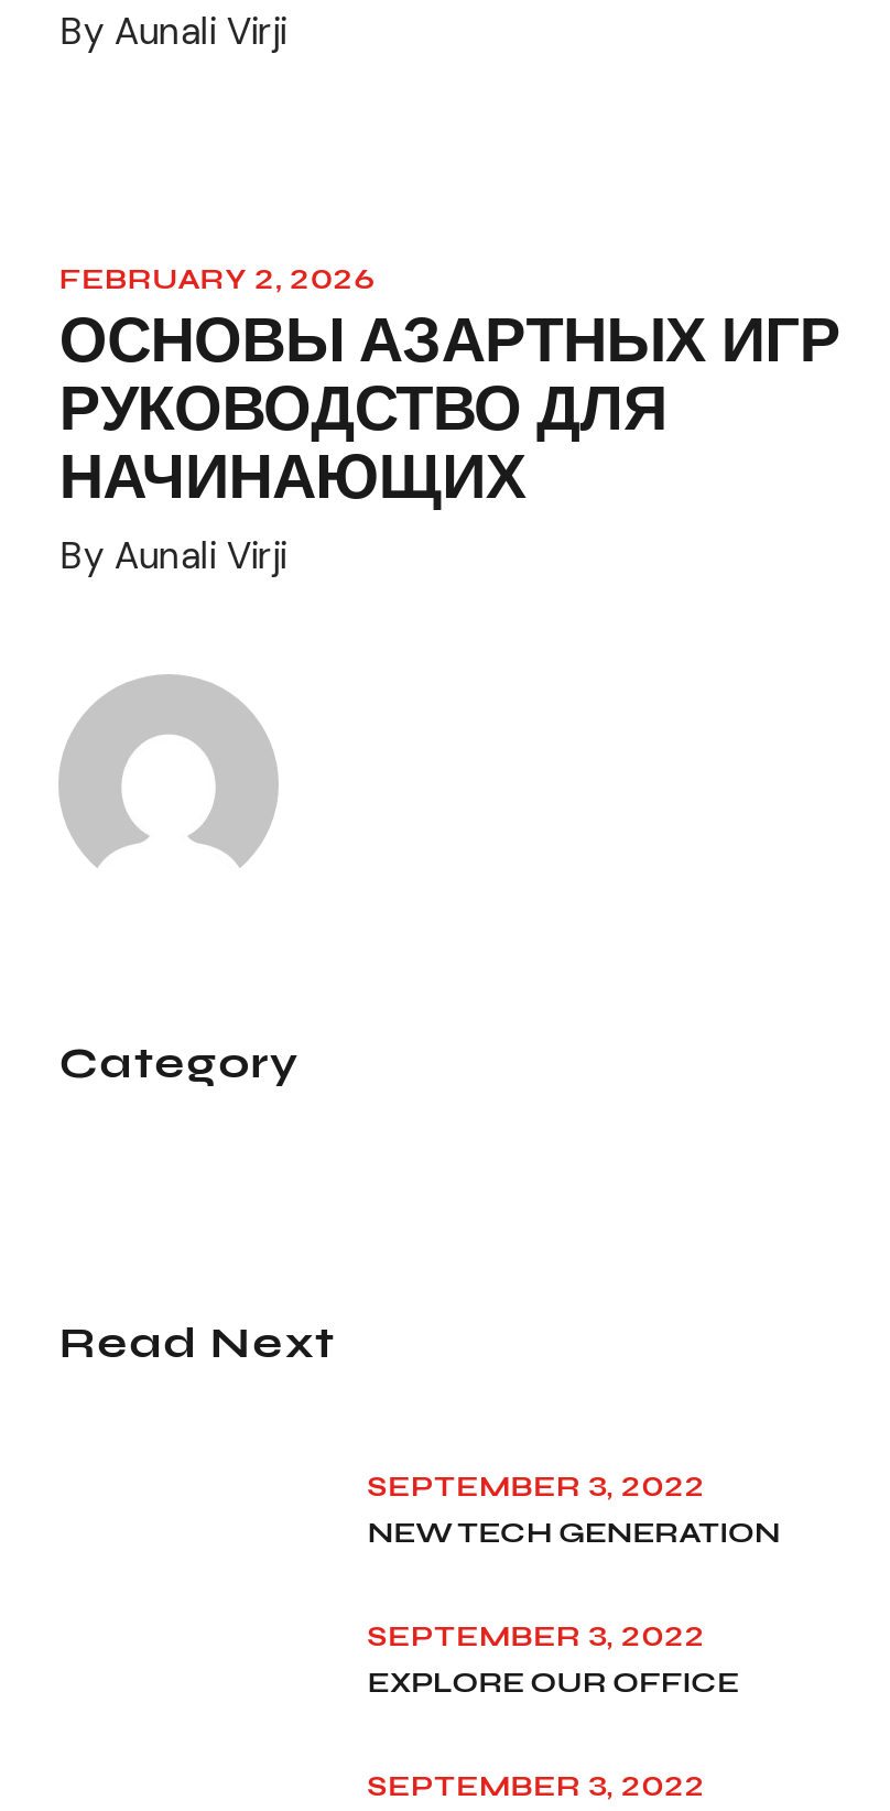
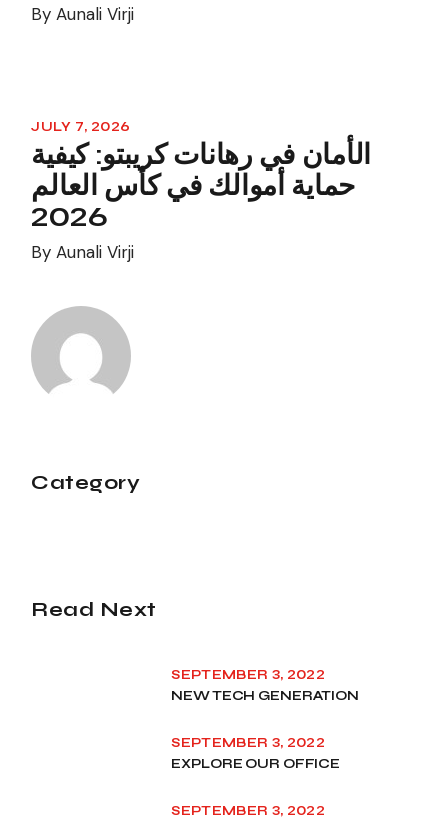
[59,262,840,516] FEBRUARY 2, 2026 | ОСНОВЫ АЗАРТНЫХ ИГР | РУКОВОДСТВО ДЛЯ | НАЧИНАЮЩИХ -> [31,119,371,234] JULY 7, 2026 | الأمان في رهانات كريبتو: كيفية | حماية أموالك في كأس العالم | 2026

